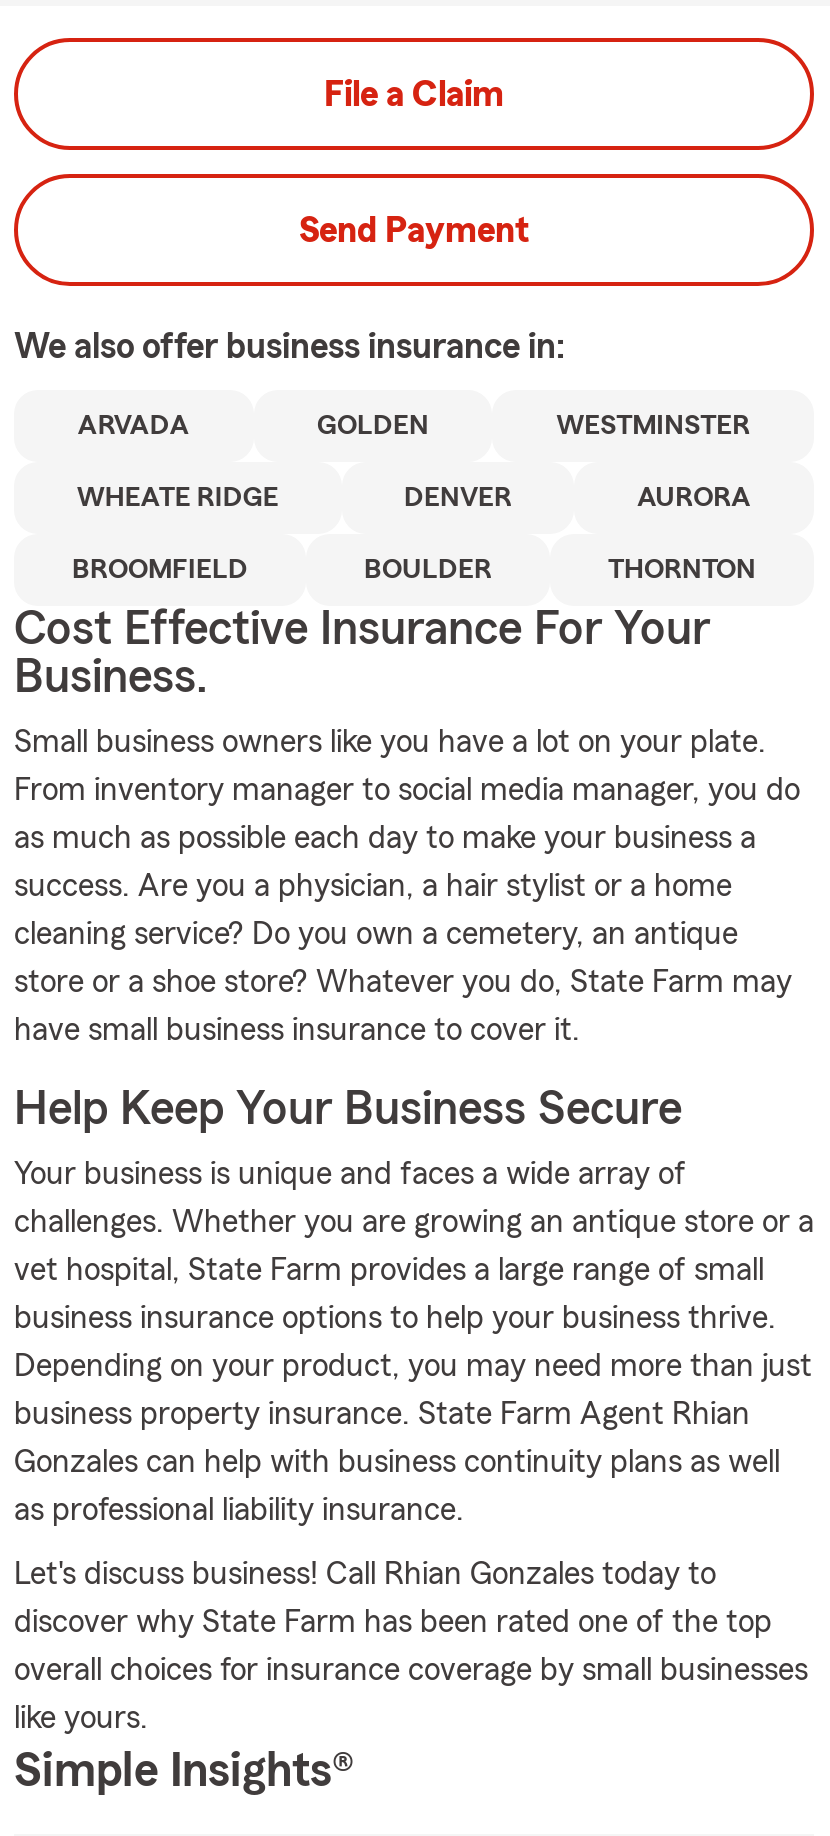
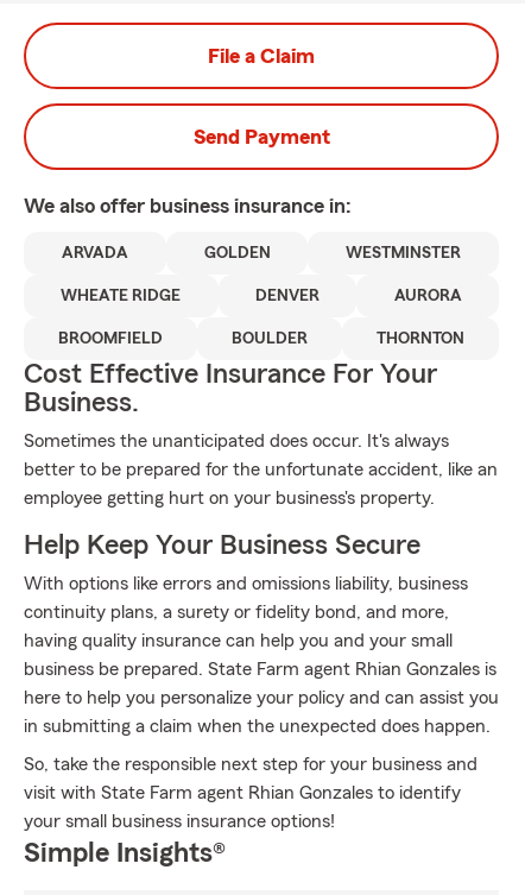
[14,726,800,1046] Small business owners like you have a lot on your plate. | From inventory manager to social media manager, you do | as much as possible each day to make your business a | success. Are you a physician, a hair stylist or a home | cleaning service? Do you own a cemetery, an antique | store or a shoe store? Whatever you do, State Farm may | have small business insurance to cover it. -> [24,431,498,508] Sometimes the unanticipated does occur. It's always | better to be prepared for the unfortunate accident, like an | employee getting hurt on your business's property.
[14,1158,814,1734] Your business is unique and faces a wide array of | challenges. Whether you are growing an antique store or a | vet hospital, State Farm provides a large range of small | business insurance options to help your business thrive. | Depending on your product, you may need more than just | business property insurance. State Farm Agent Rhian | Gonzales can help with business continuity plans as well | as professional liability insurance. | Let's discuss business! Call Rhian Gonzales today to | discover why State Farm has been rated one of the top | overall choices for insurance coverage by small businesses | like yours. -> [24,574,499,831] With options like errors and omissions liability, business | continuity plans, a surety or fidelity bond, and more, | having quality insurance can help you and your small | business be prepared. State Farm agent Rhian Gonzales is | here to help you personalize your policy and can assist you | in submitting a claim when the unexpected does happen. | So, take the responsible next step for your business and | visit with State Farm agent Rhian Gonzales to identify | your small business insurance options!

